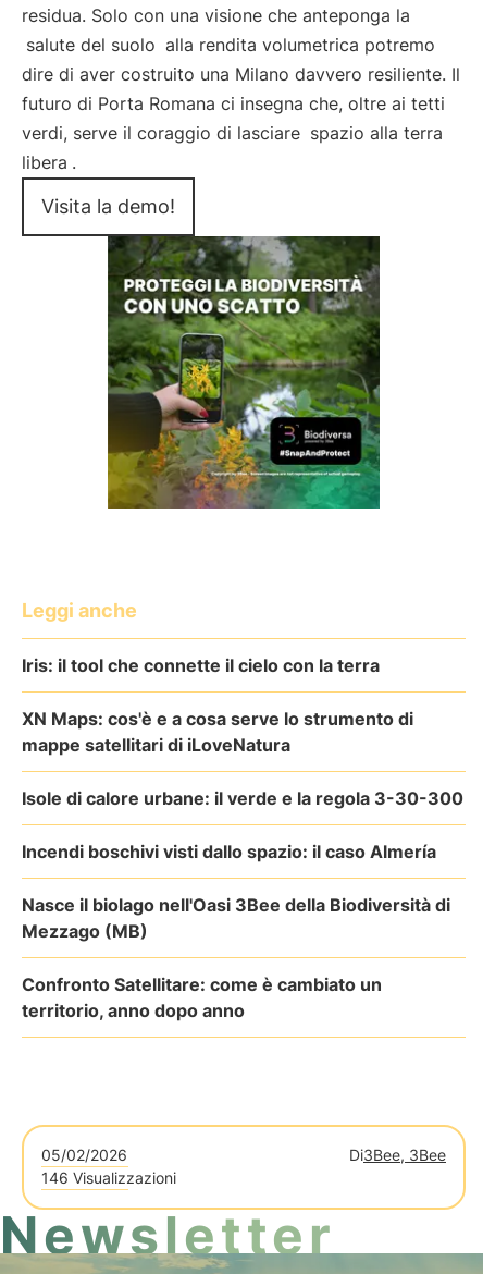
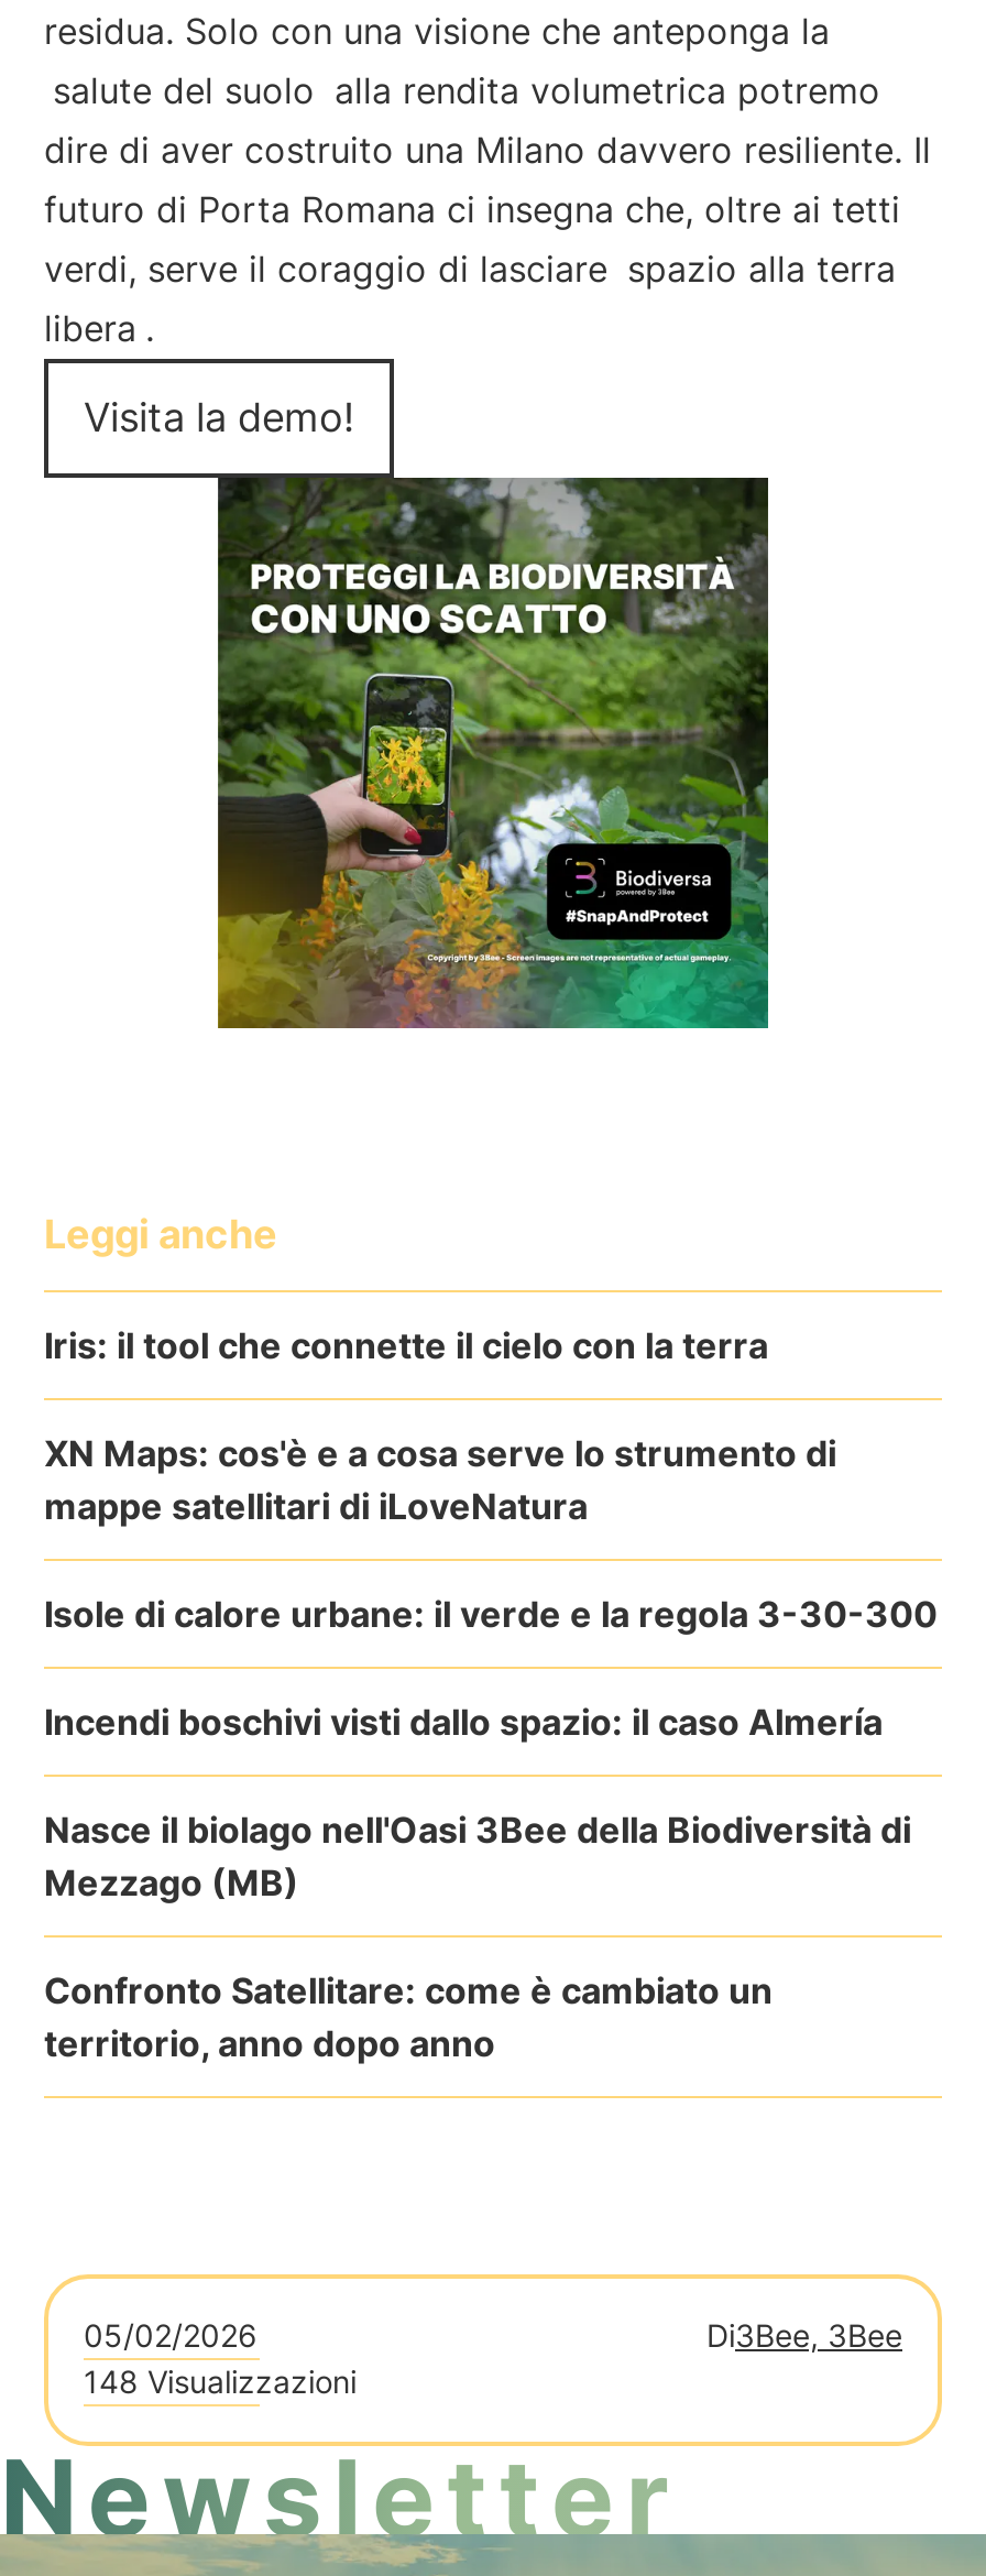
[41,1168,176,1187] 146 Visualizzazioni -> [84,2362,357,2400] 148 Visualizzazioni

